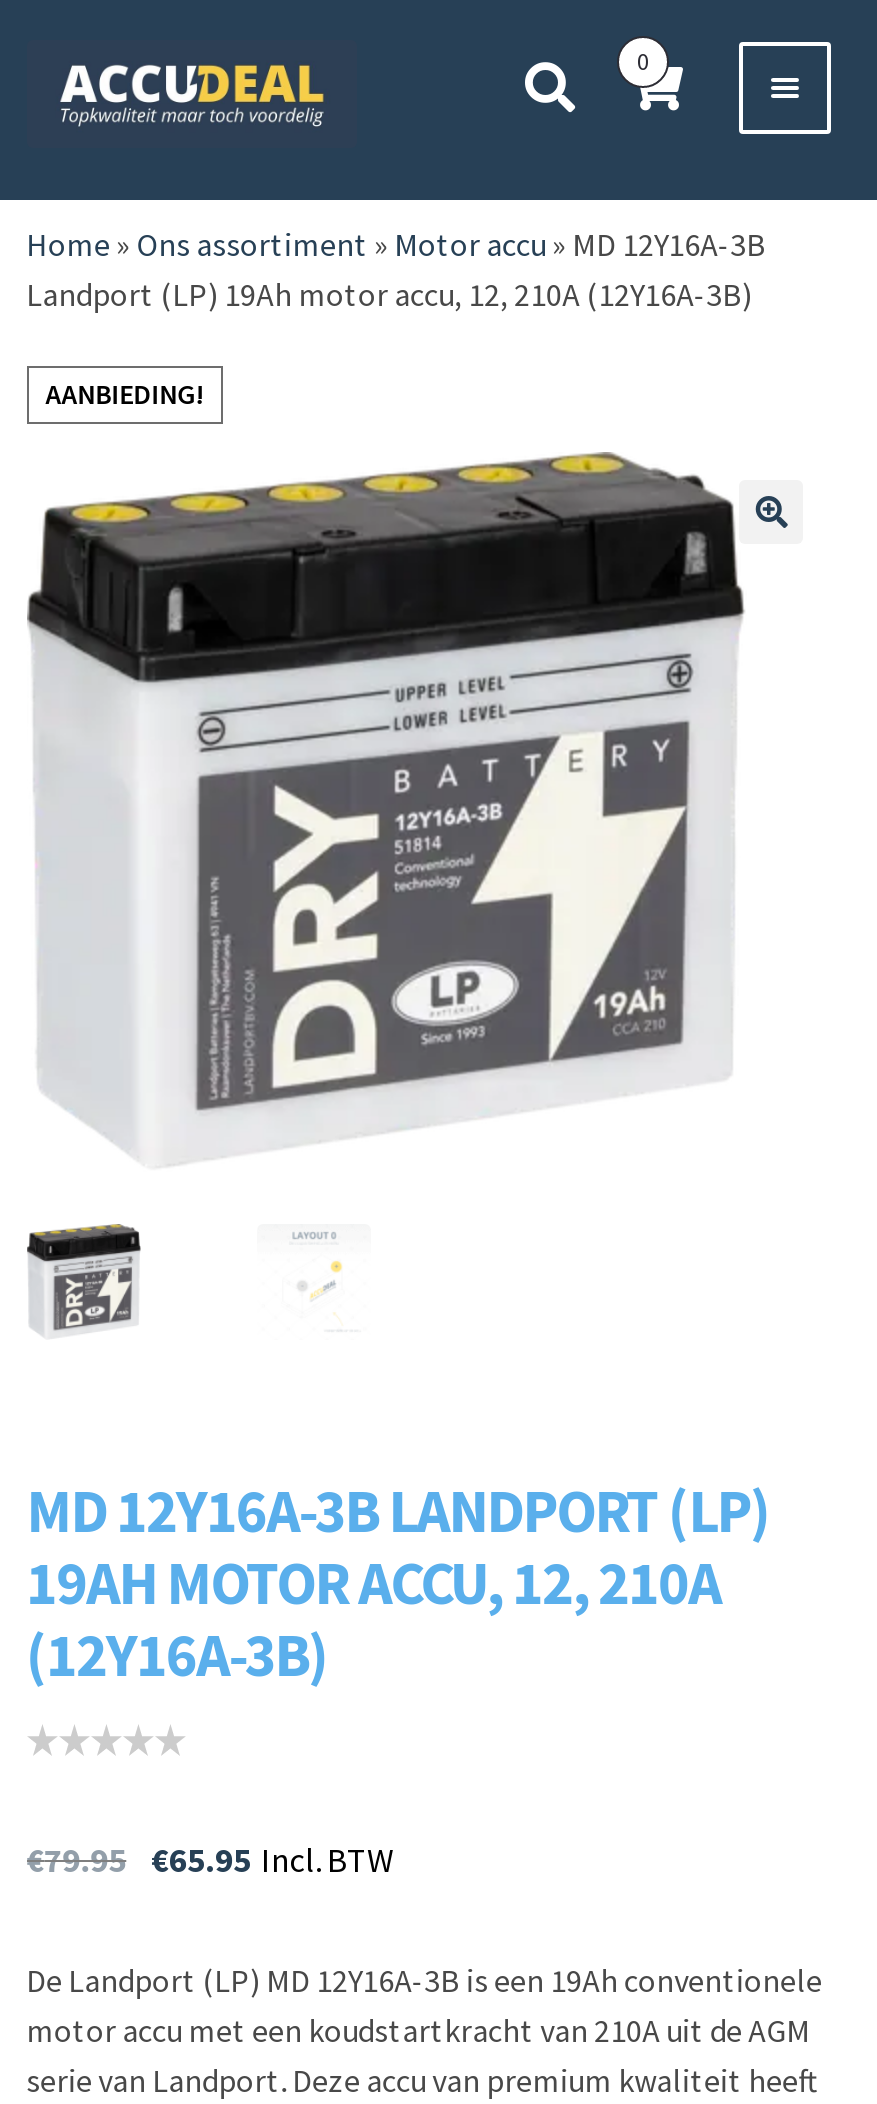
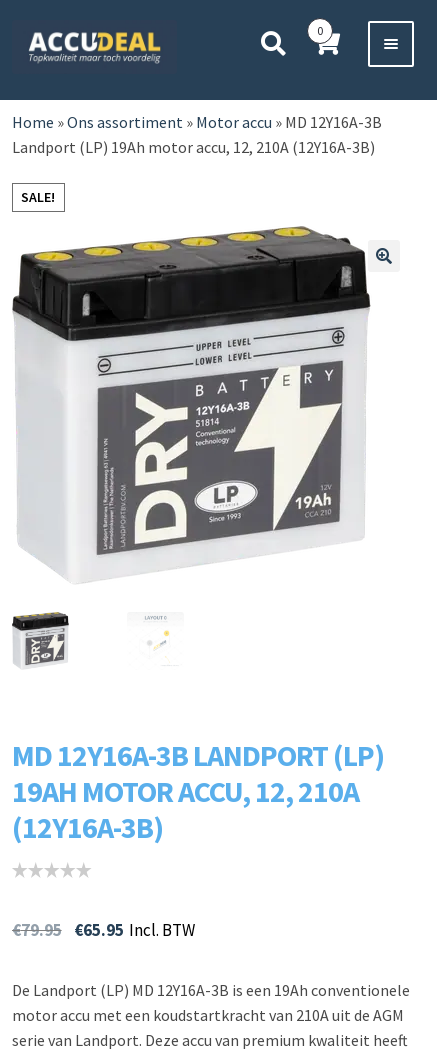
[46,377,204,413] AANBIEDING! -> [21,188,55,206] SALE!

